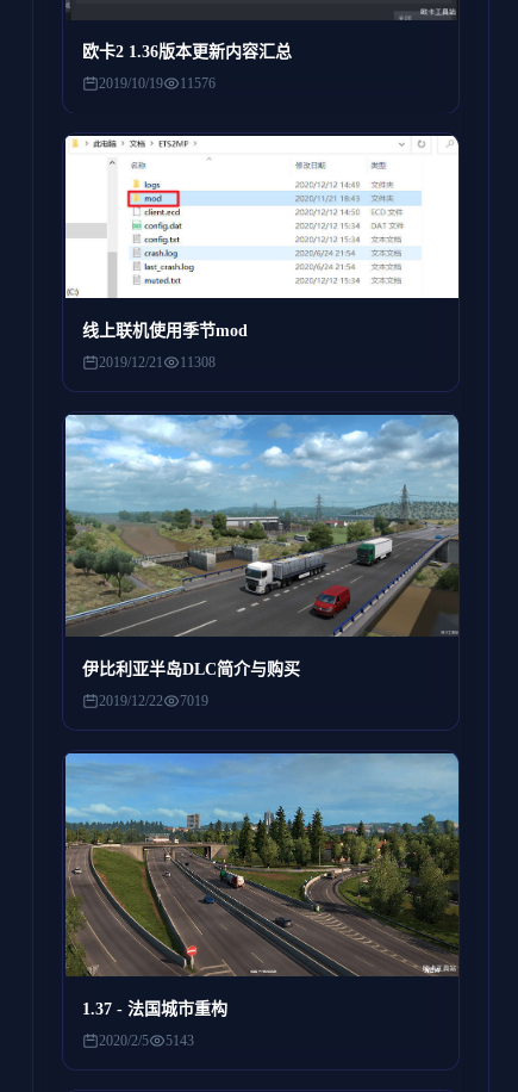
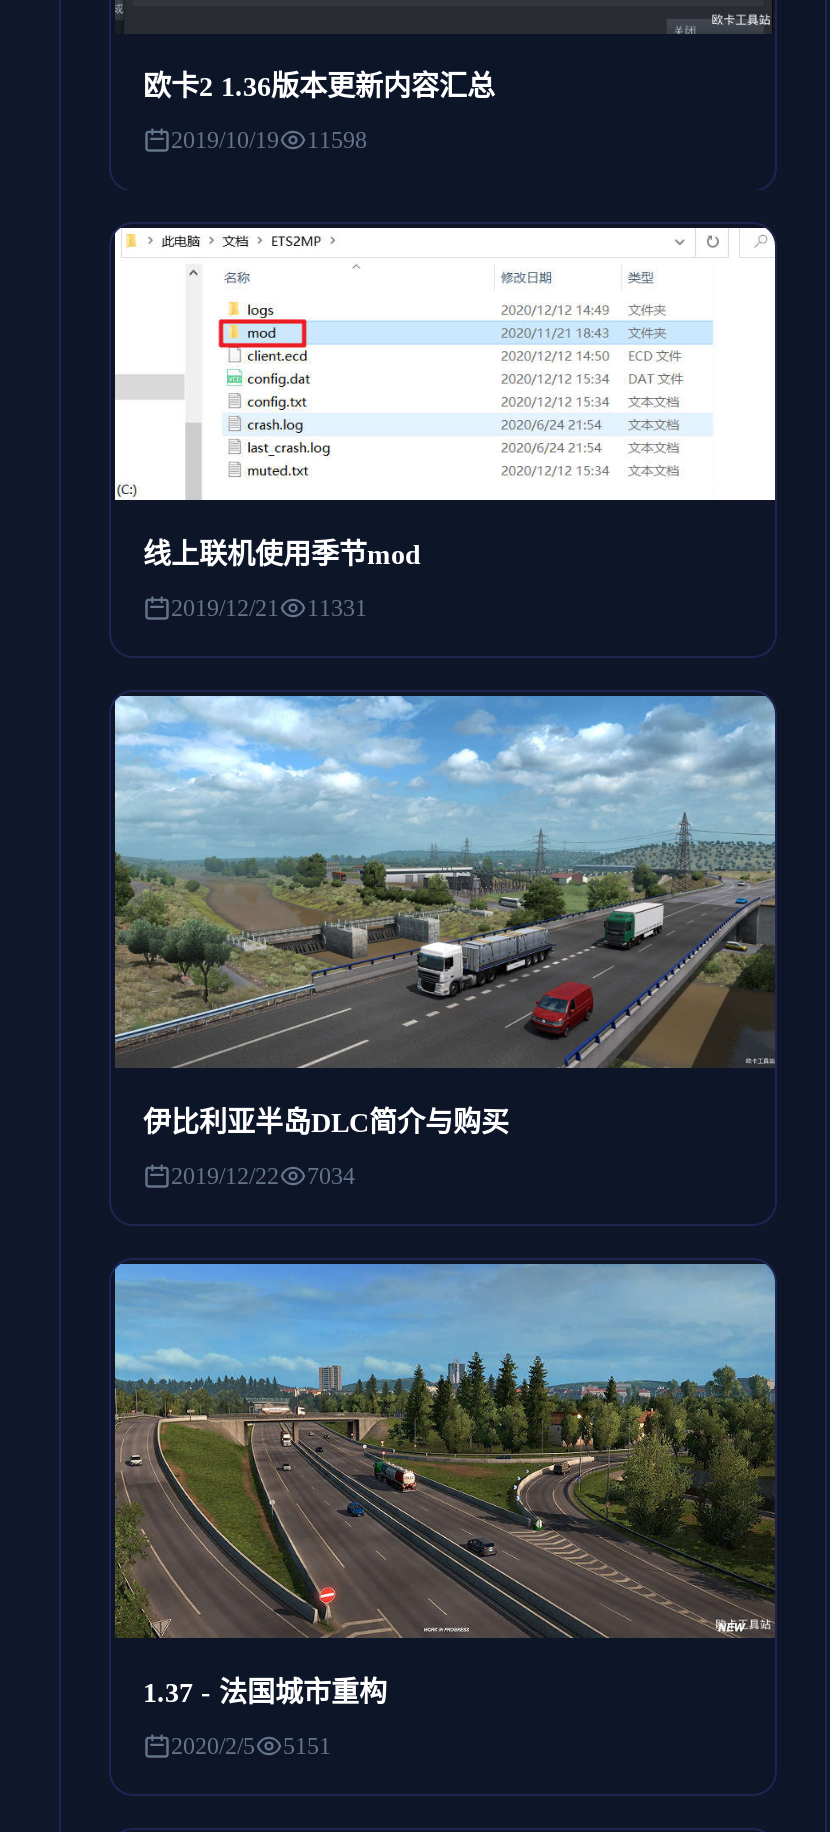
[99,75,216,92] 2019/10/19 11576 -> [171,126,367,154] 2019/10/19 11598
[99,354,216,370] 2019/12/21 11308 -> [171,593,367,621] 2019/12/21 11331
[99,693,208,710] 2019/12/22 7019 -> [171,1163,355,1191] 2019/12/22 7034
[99,1032,194,1049] 2020/2/5 5143 -> [171,1732,331,1760] 2020/2/5 5151

